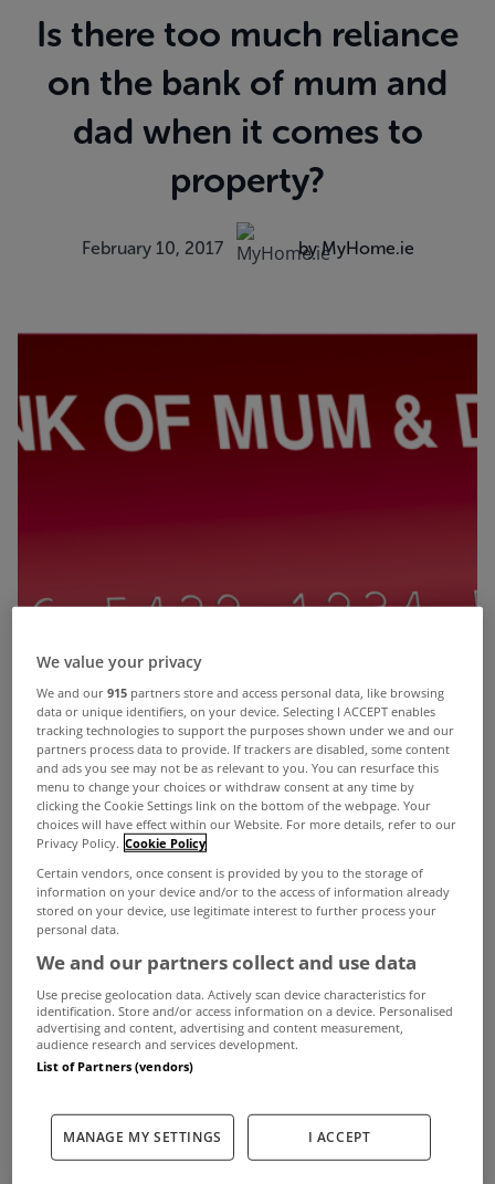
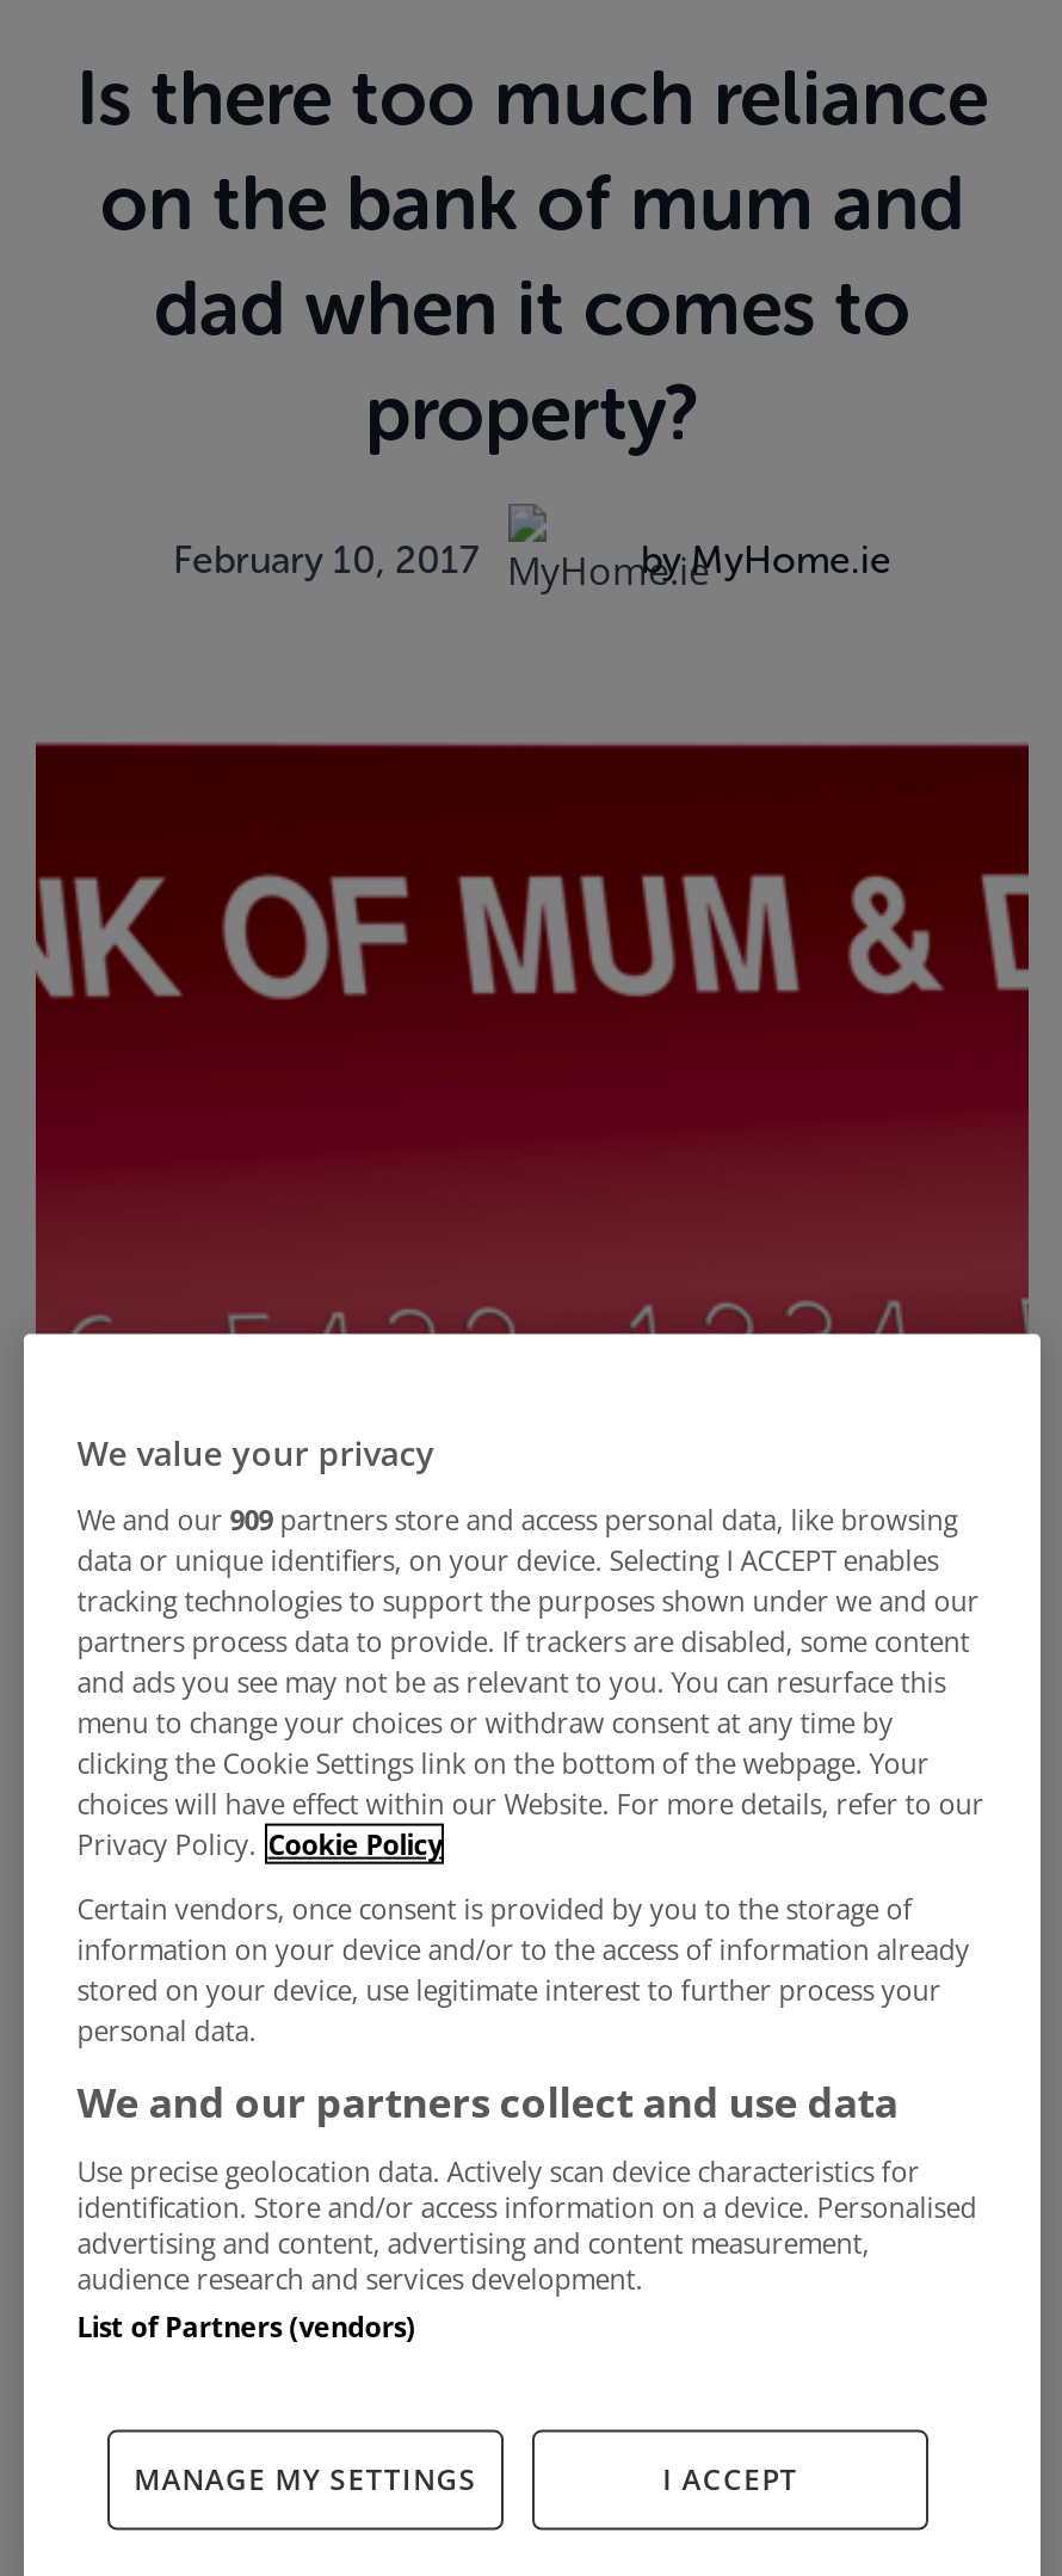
[37,684,444,700] We and our 915 partners store and access personal data, like browsing -> [77,1501,957,1537] We and our 909 partners store and access personal data, like browsing

